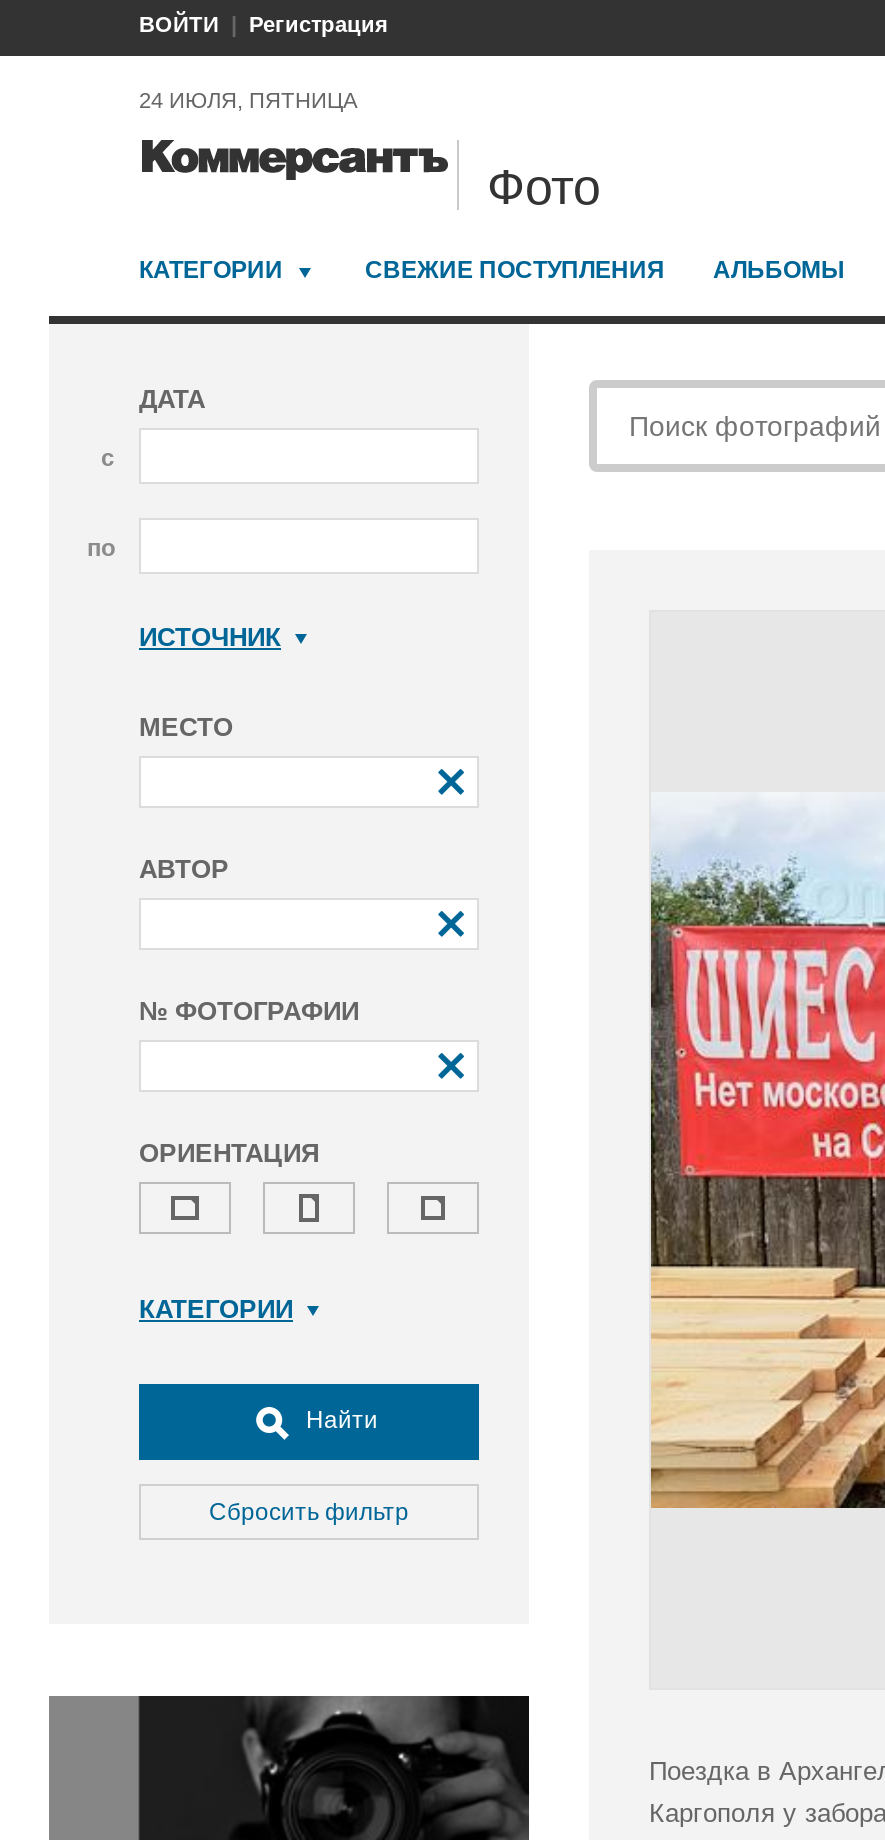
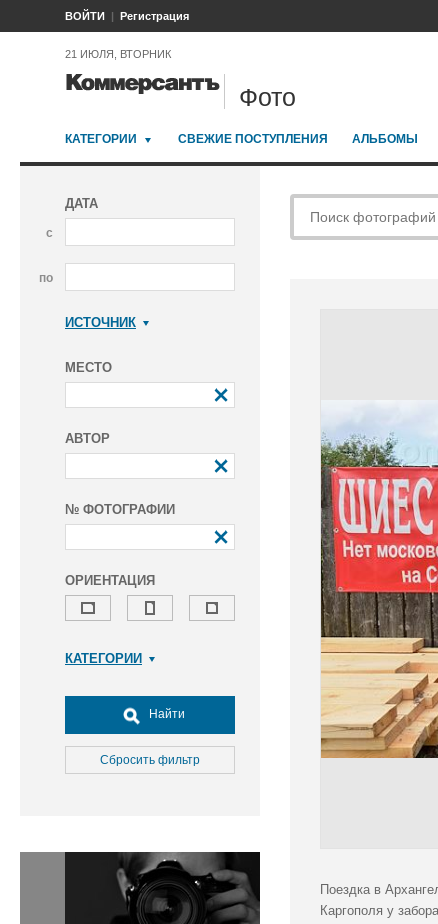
[139,88,357,112] 24 ИЮЛЯ, ПЯТНИЦА -> [65,48,171,60] 21 ИЮЛЯ, ВТОРНИК

